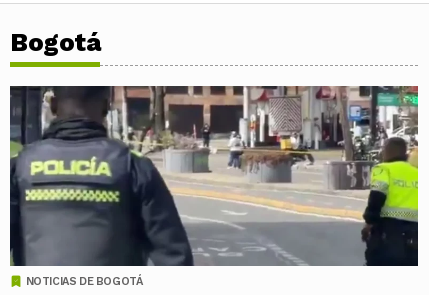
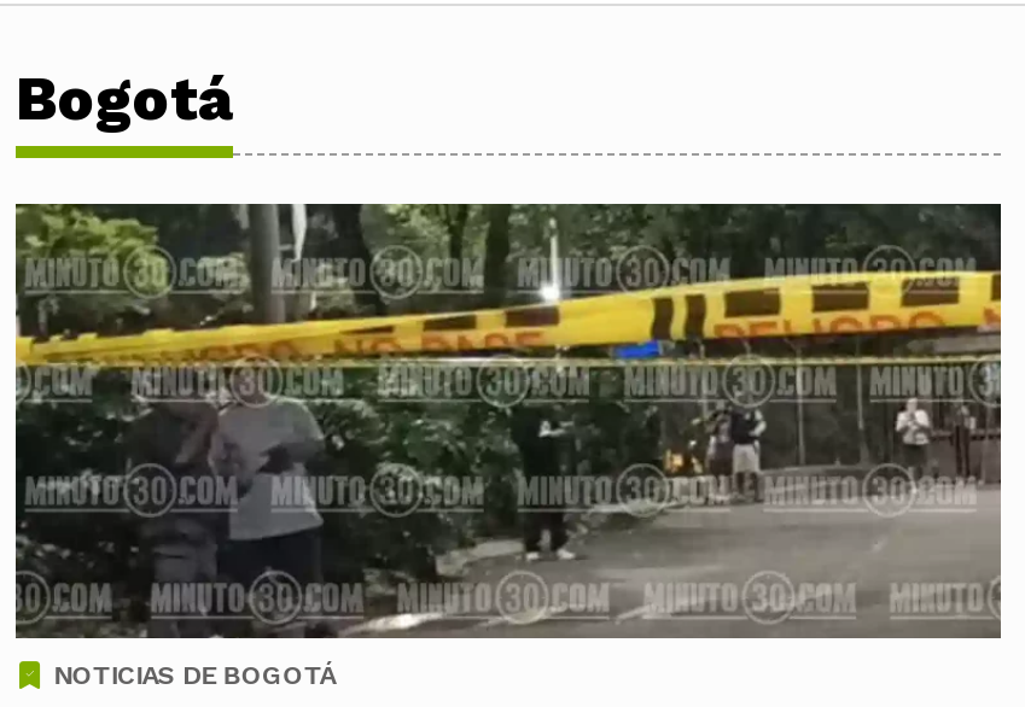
[9,85,419,267] [image] -> [13,201,1003,641] [image]

